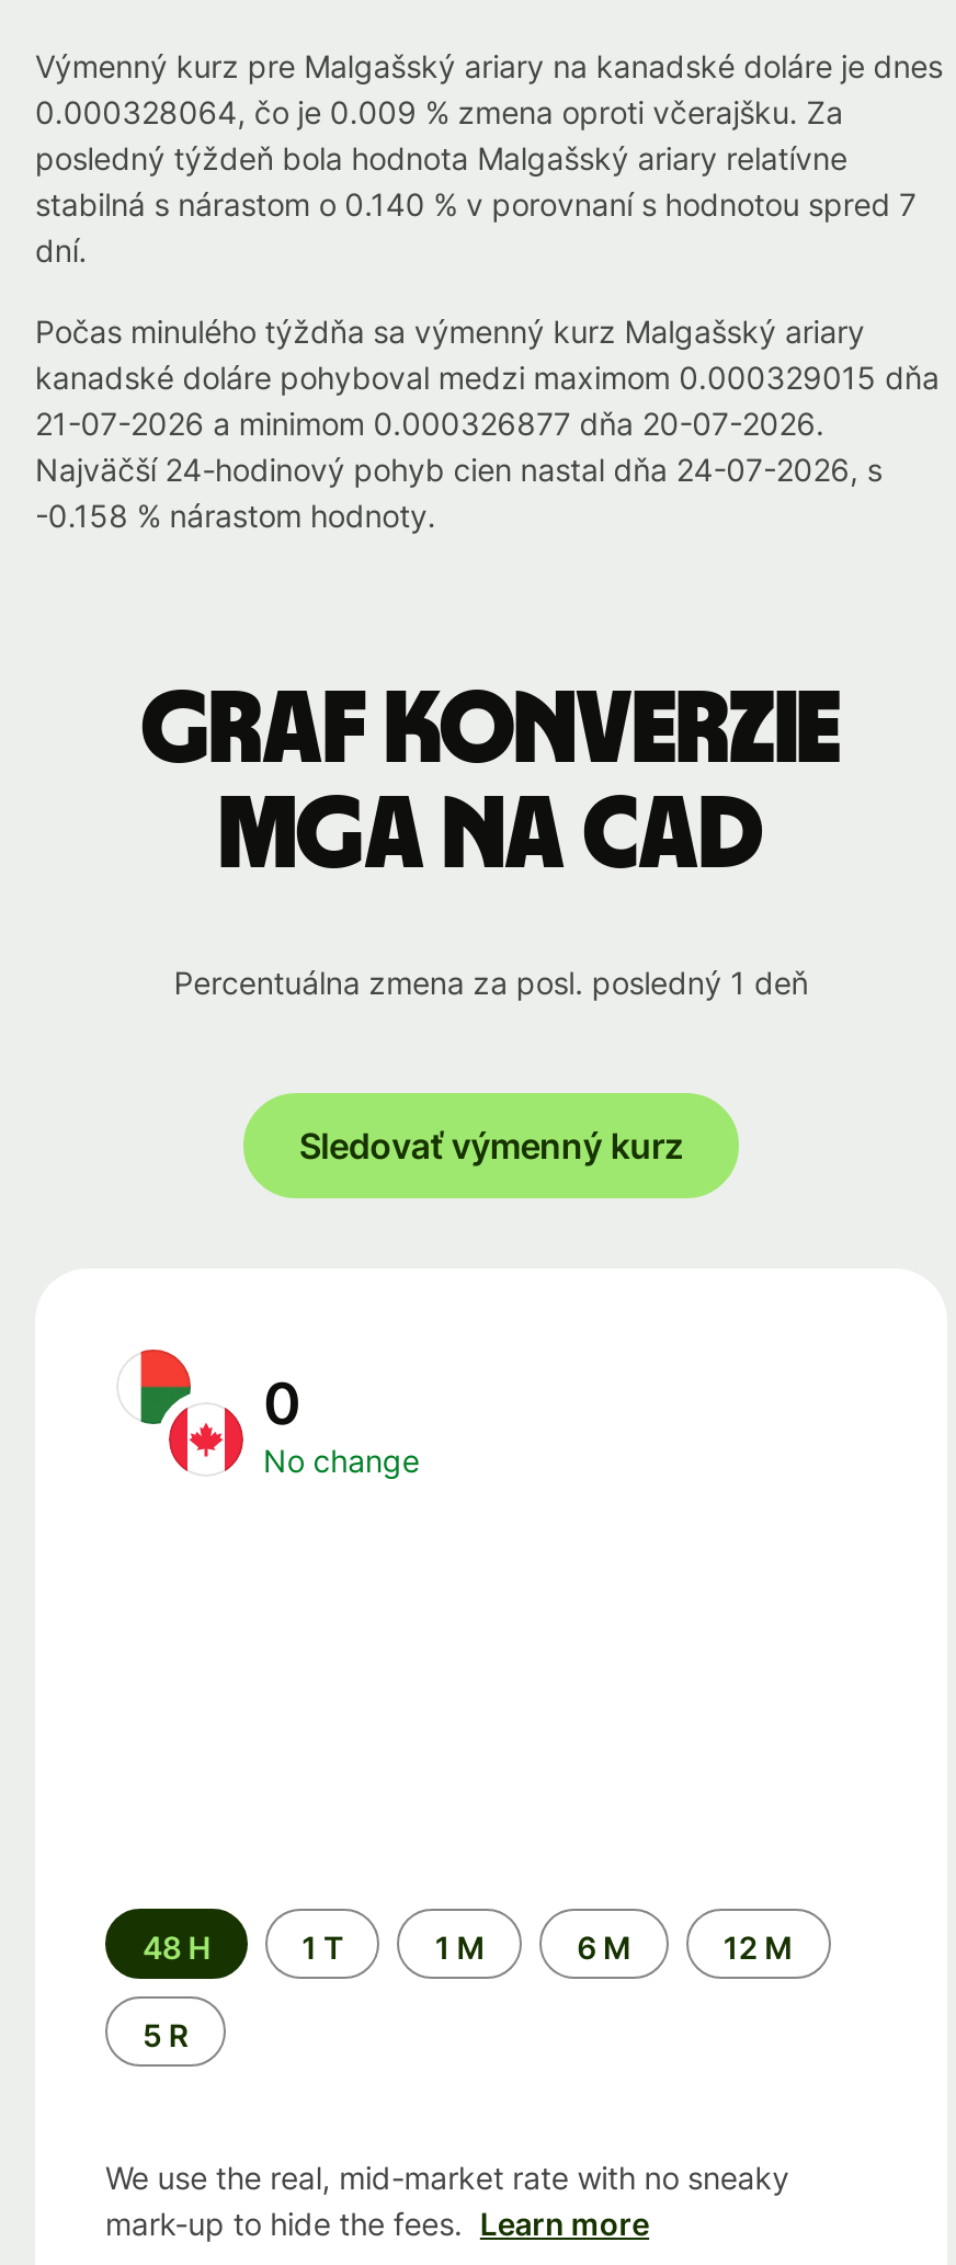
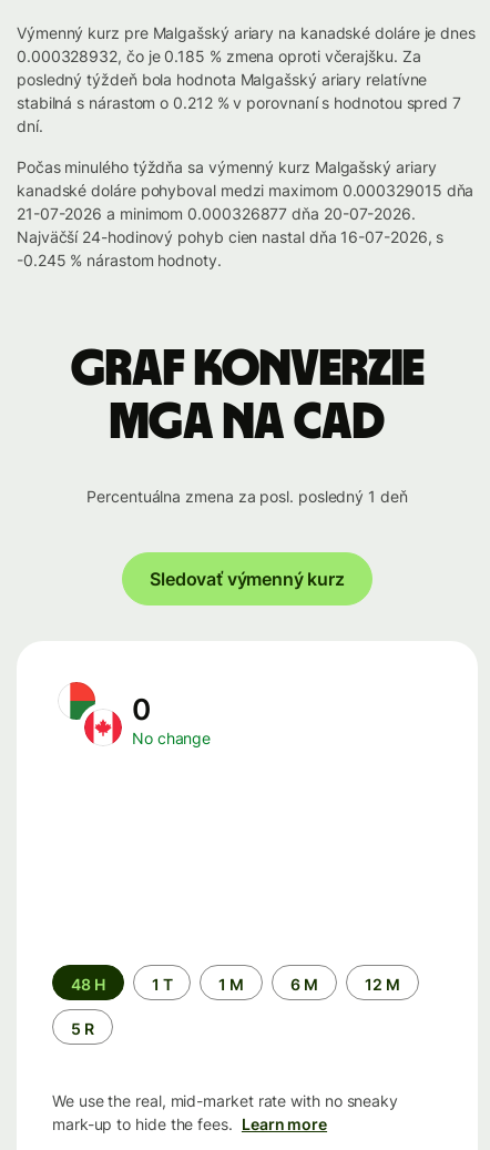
[35,93,843,130] 0.000328064, čo je 0.009 % zmena oproti včerajšku. Za -> [17,47,421,65] 0.000328932, čo je 0.185 % zmena oproti včerajšku. Za
[35,185,917,223] stabilná s nárastom o 0.140 % v porovnaní s hodnotou spred 7 -> [17,93,461,112] stabilná s nárastom o 0.212 % v porovnaní s hodnotou spred 7
[35,451,882,488] Najväčší 24-hodinový pohyb cien nastal dňa 24-07-2026, s -> [17,227,444,246] Najväčší 24-hodinový pohyb cien nastal dňa 16-07-2026, s
[35,497,436,534] -0.158 % nárastom hodnoty. -> [17,251,221,269] -0.245 % nárastom hodnoty.

